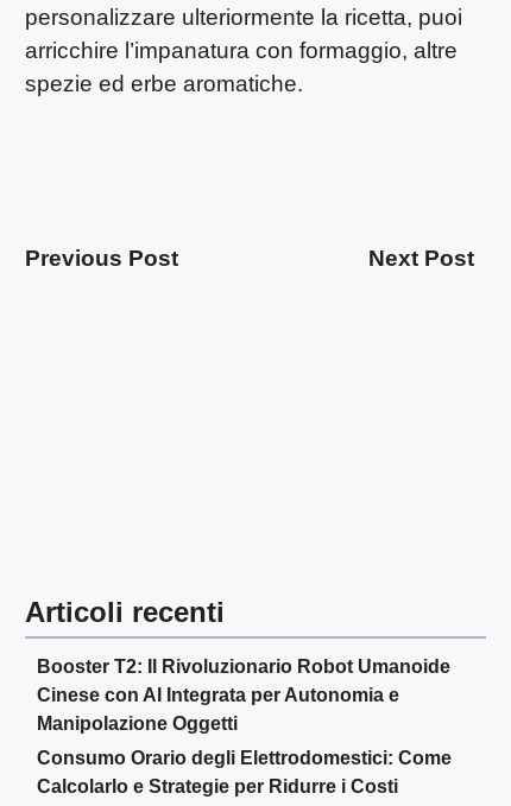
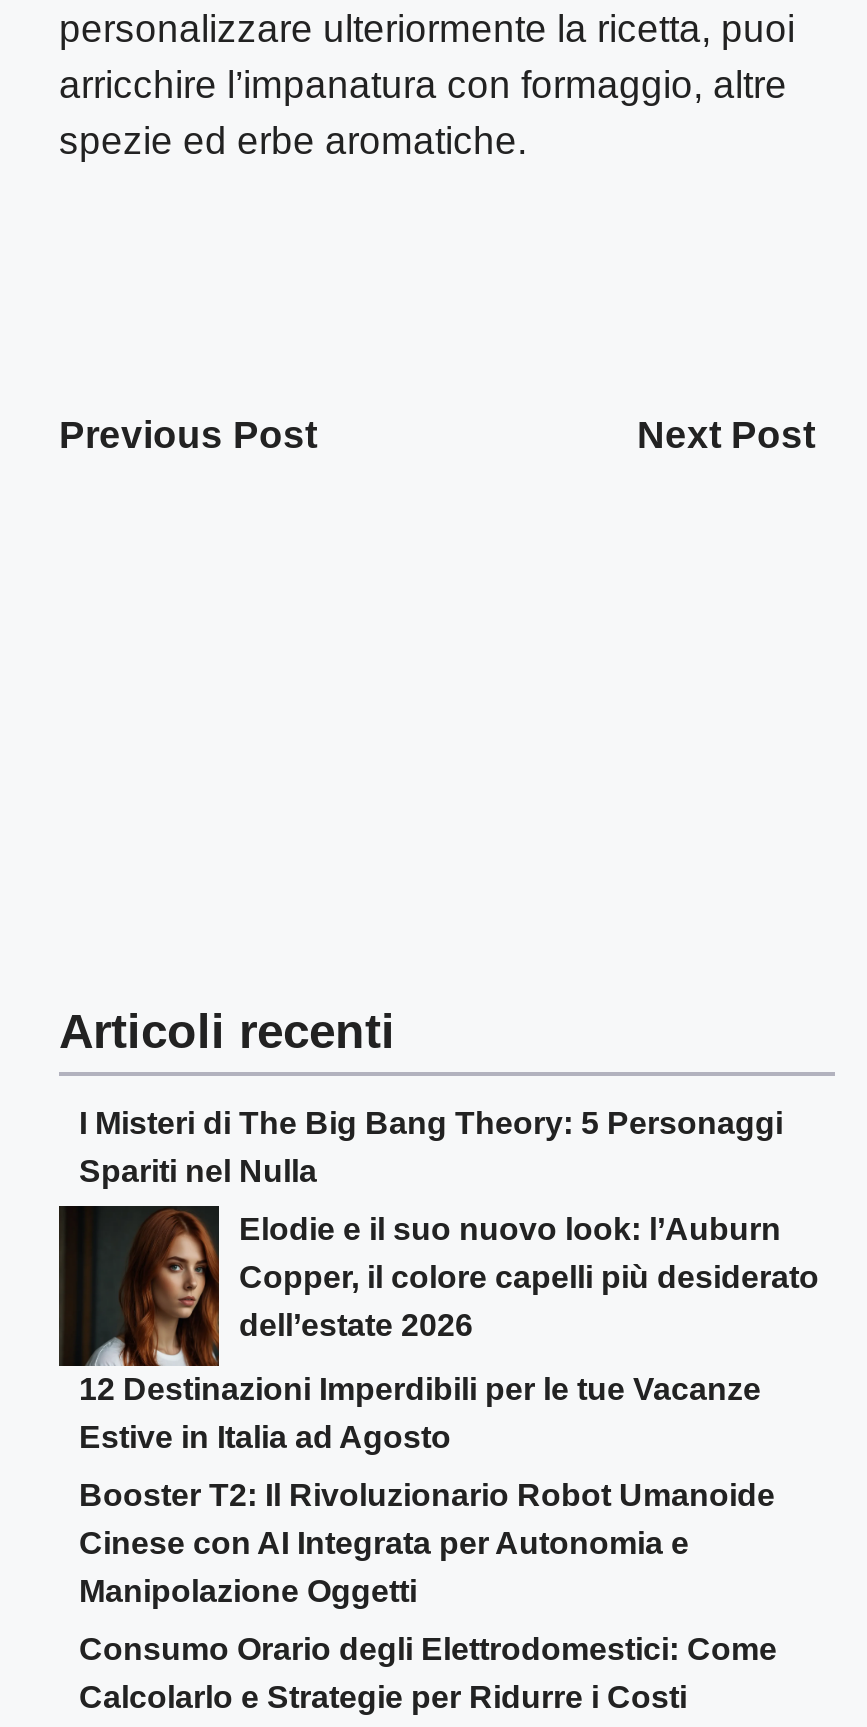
none -> [57,1106,819,1454] [image] | I Misteri di The Big Bang Theory: 5 Personaggi | Spariti nel Nulla | Elodie e il suo nuovo look: l’Auburn | Copper, il colore capelli più desiderato | dell’estate 2026 | 12 Destinazioni Imperdibili per le tue Vacanze | Estive in Italia ad Agosto

